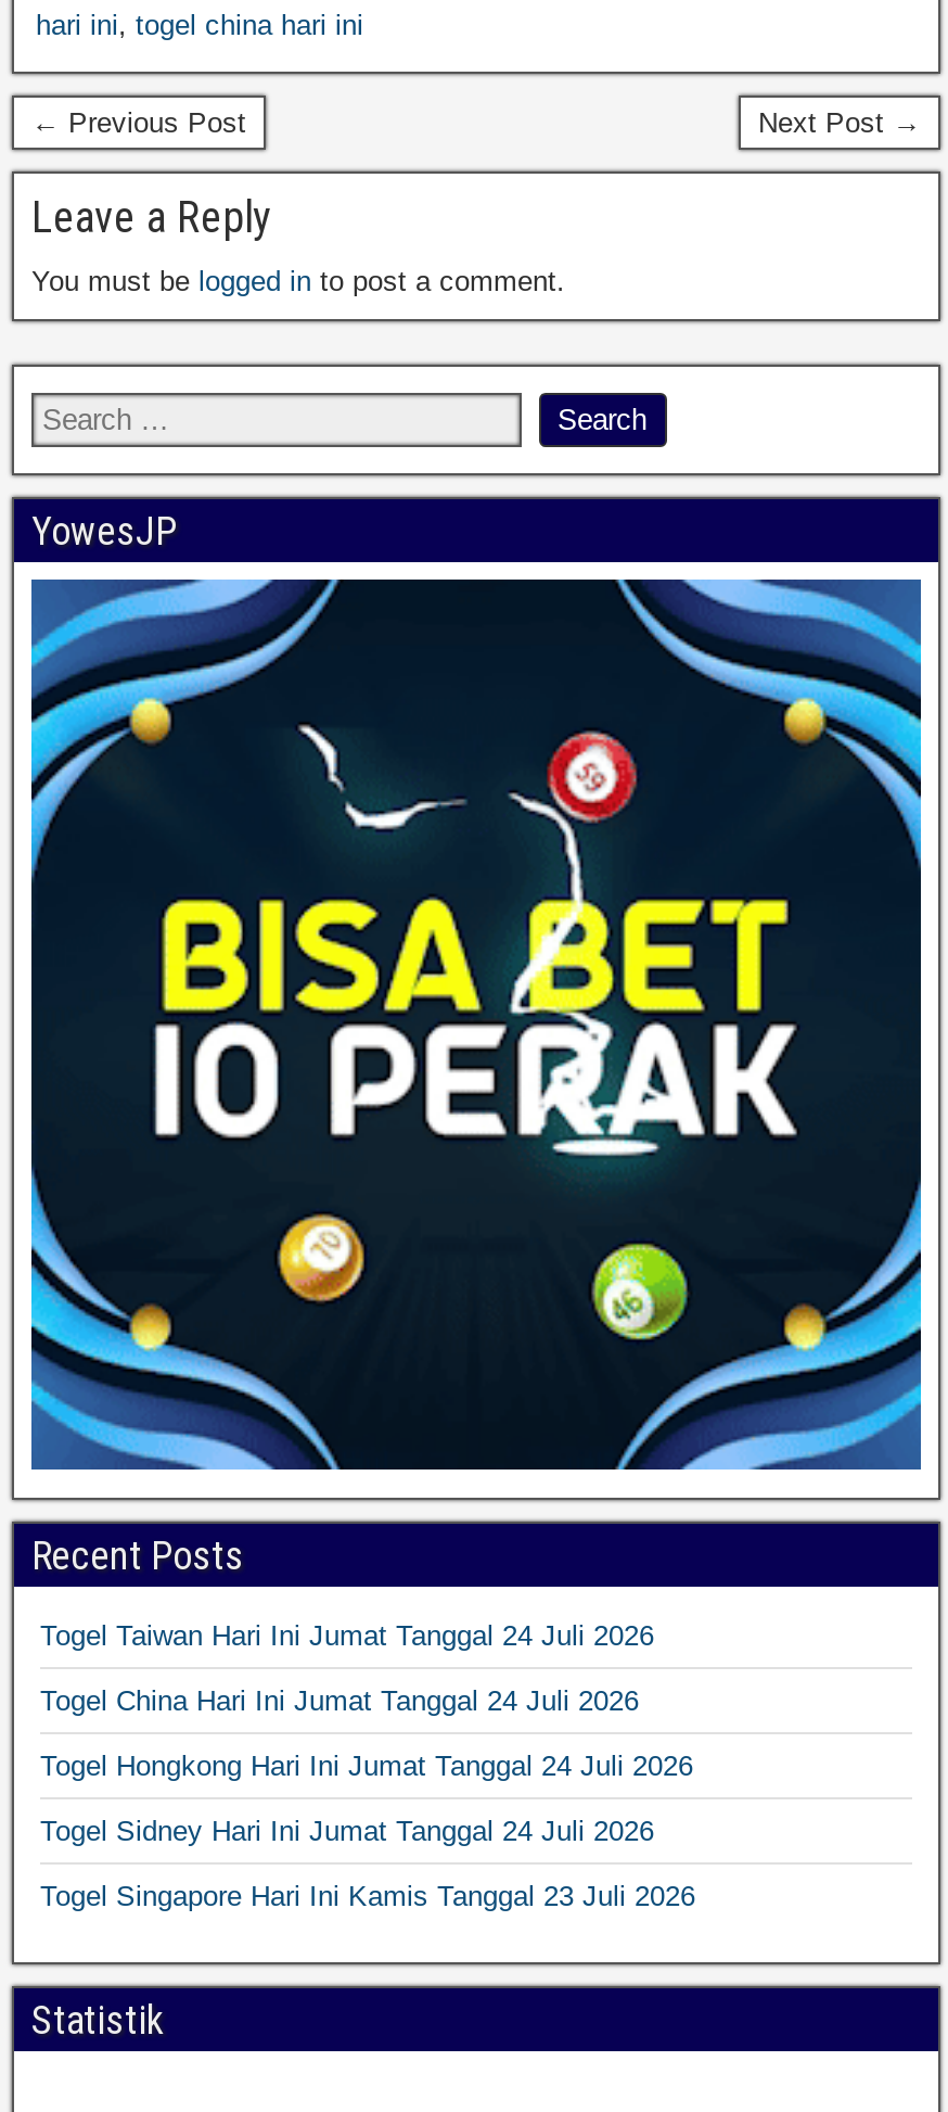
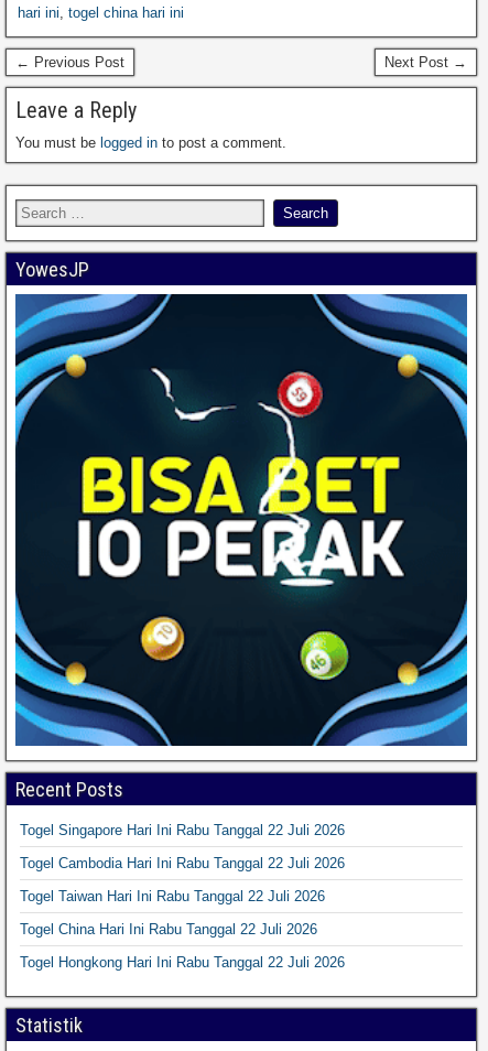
[40,1618,654,1651] Togel Taiwan Hari Ini Jumat Tanggal 24 Juli 2026 -> [20,821,345,838] Togel Singapore Hari Ini Rabu Tanggal 22 Juli 2026
[40,1683,639,1716] Togel China Hari Ini Jumat Tanggal 24 Juli 2026 -> [20,854,345,871] Togel Cambodia Hari Ini Rabu Tanggal 22 Juli 2026
[40,1748,693,1781] Togel Hongkong Hari Ini Jumat Tanggal 24 Juli 2026 -> [20,887,325,904] Togel Taiwan Hari Ini Rabu Tanggal 22 Juli 2026
[40,1814,654,1846] Togel Sidney Hari Ini Jumat Tanggal 24 Juli 2026 -> [20,920,317,937] Togel China Hari Ini Rabu Tanggal 22 Juli 2026
[40,1879,695,1911] Togel Singapore Hari Ini Kamis Tanggal 23 Juli 2026 -> [20,954,345,970] Togel Hongkong Hari Ini Rabu Tanggal 22 Juli 2026

